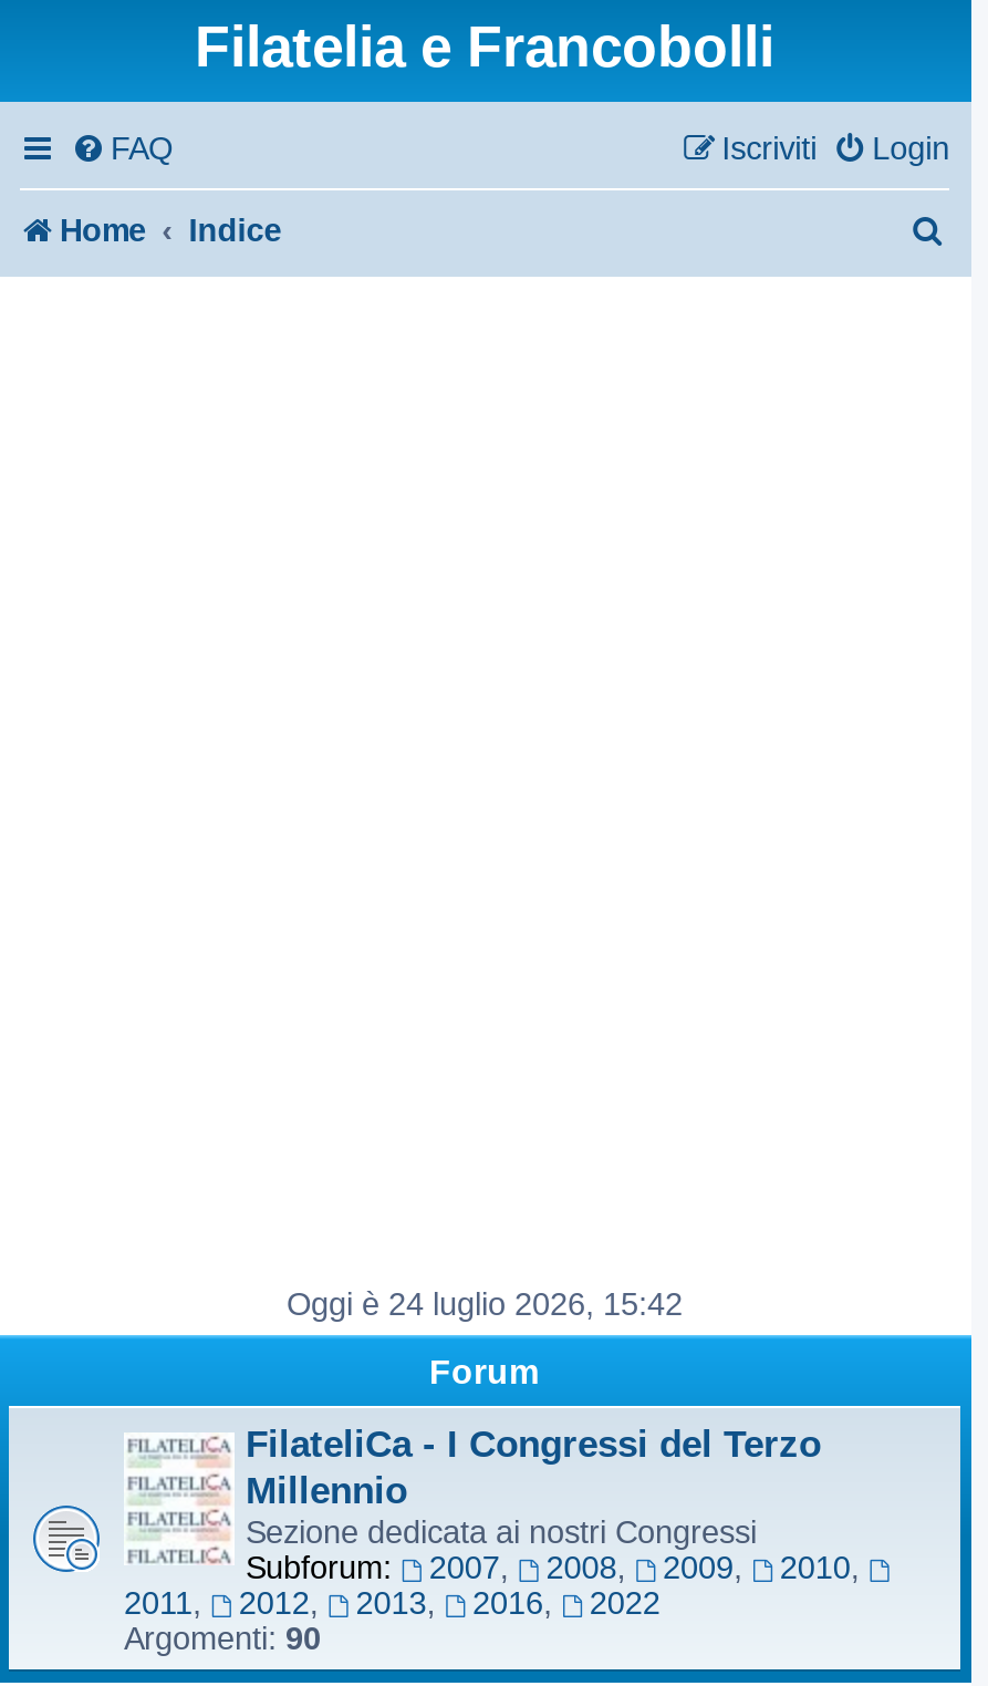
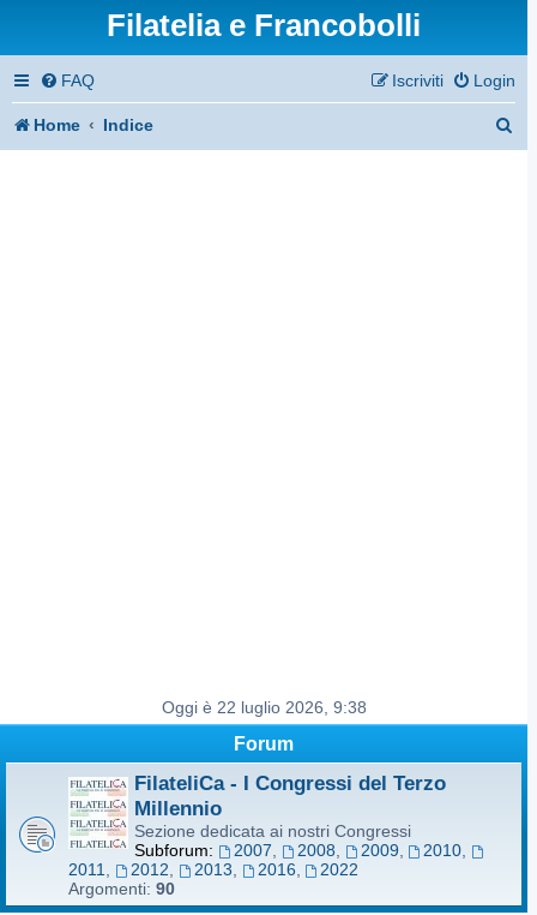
[287,1286,683,1322] Oggi è 24 luglio 2026, 15:42 -> [161,698,366,717] Oggi è 22 luglio 2026, 9:38

